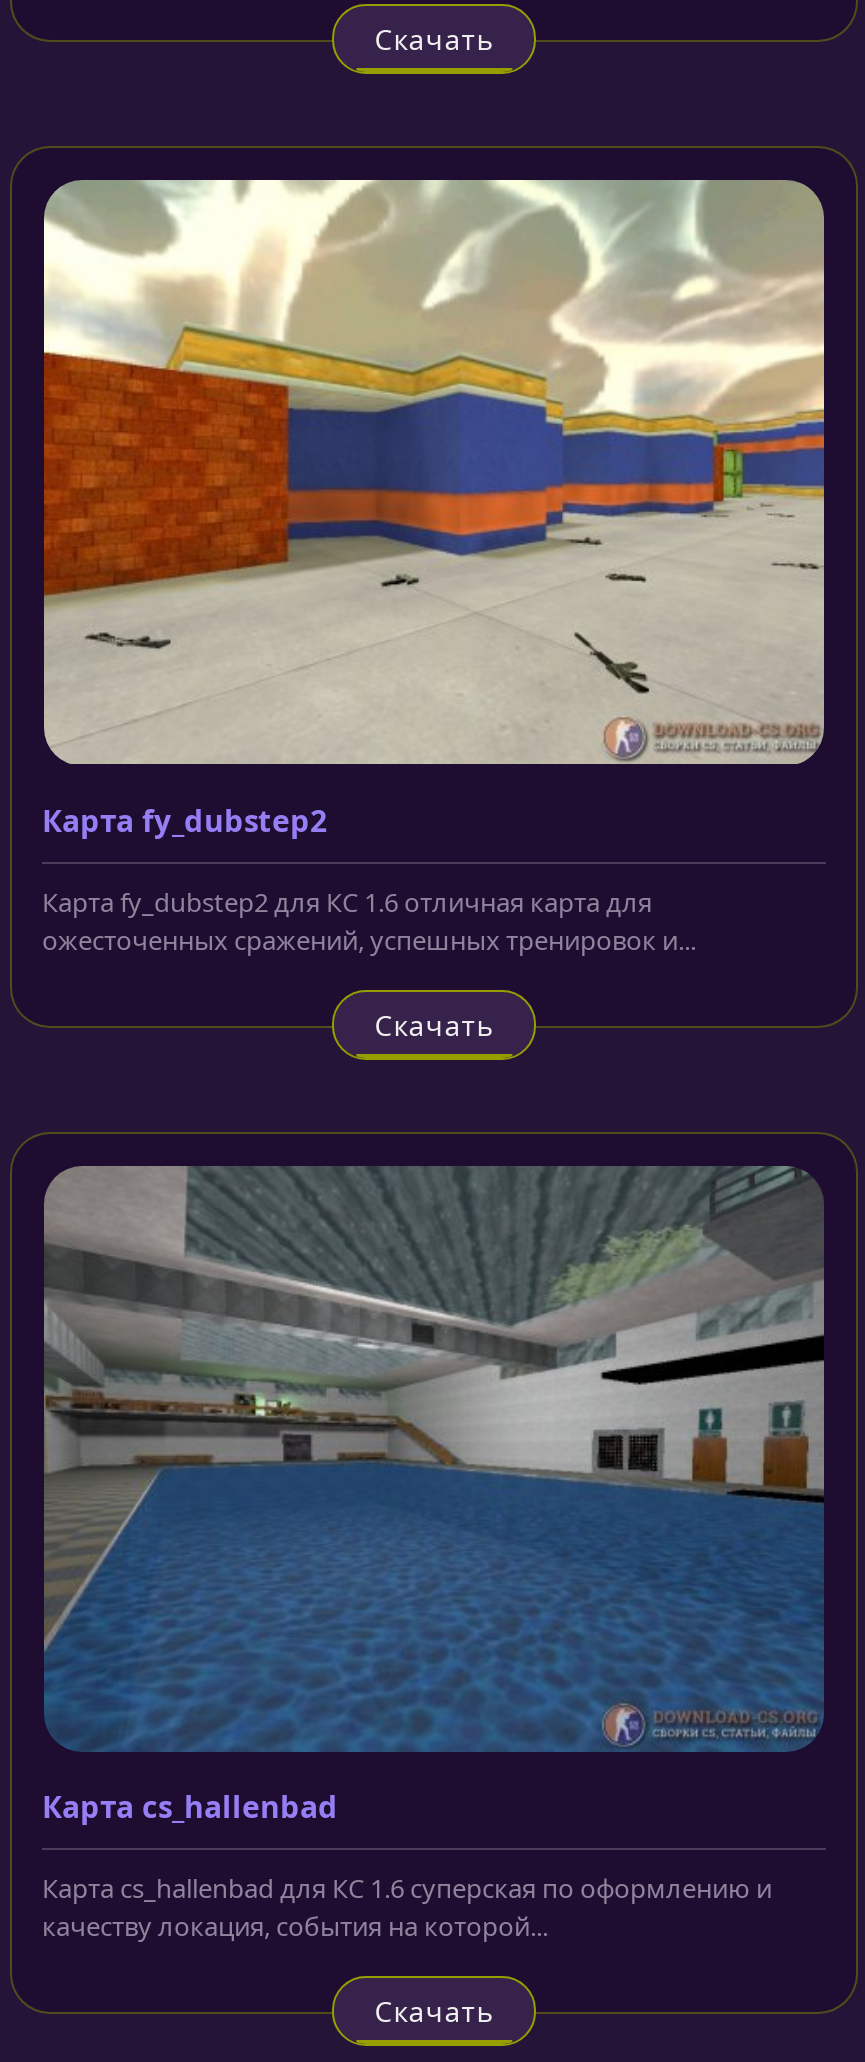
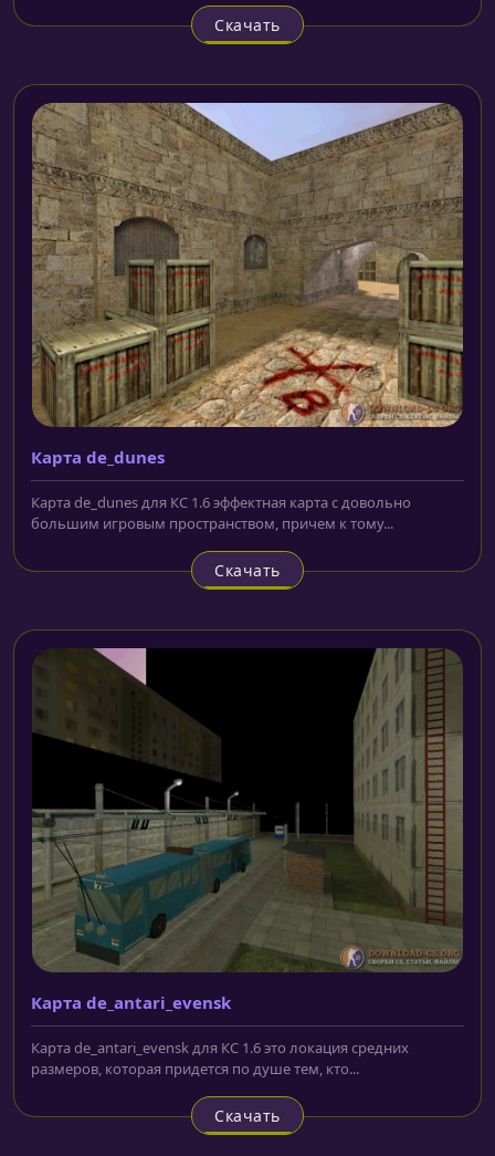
[42,178,826,841] [image] | Карта fy_dubstep2 -> [31,102,464,468] [image] | Карта de_dunes
[42,885,696,959] Карта fy_dubstep2 для КС 1.6 отличная карта для | ожесточенных сражений, успешных тренировок и... -> [31,493,411,534] Карта de_dunes для КС 1.6 эффектная карта с довольно | большим игровым пространством, причем к тому...
[42,1164,824,1826] [image] | Карта cs_hallenbad -> [31,648,464,1014] [image] | Карта de_antari_evensk
[42,1870,772,1944] Карта cs_hallenbad для КС 1.6 суперская по оформлению и | качеству локация, события на которой... -> [31,1038,409,1079] Карта de_antari_evensk для КС 1.6 это локация средних | размеров, которая придется по душе тем, кто...

